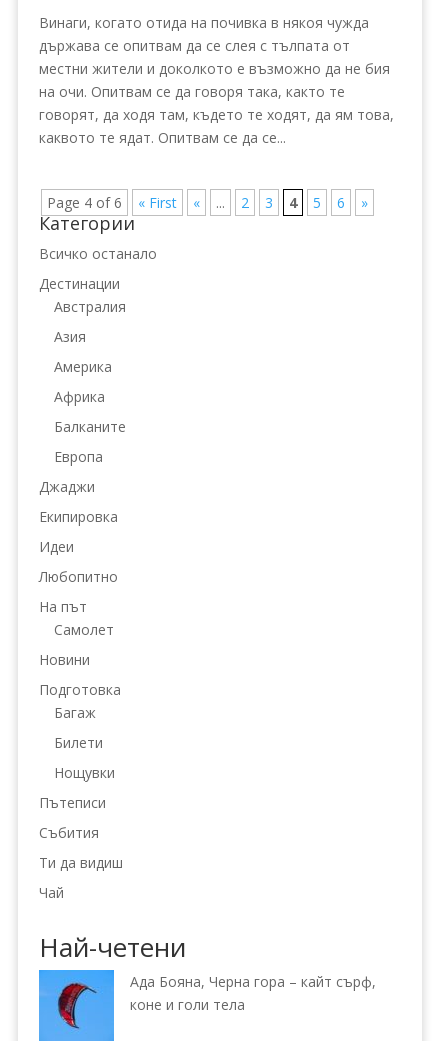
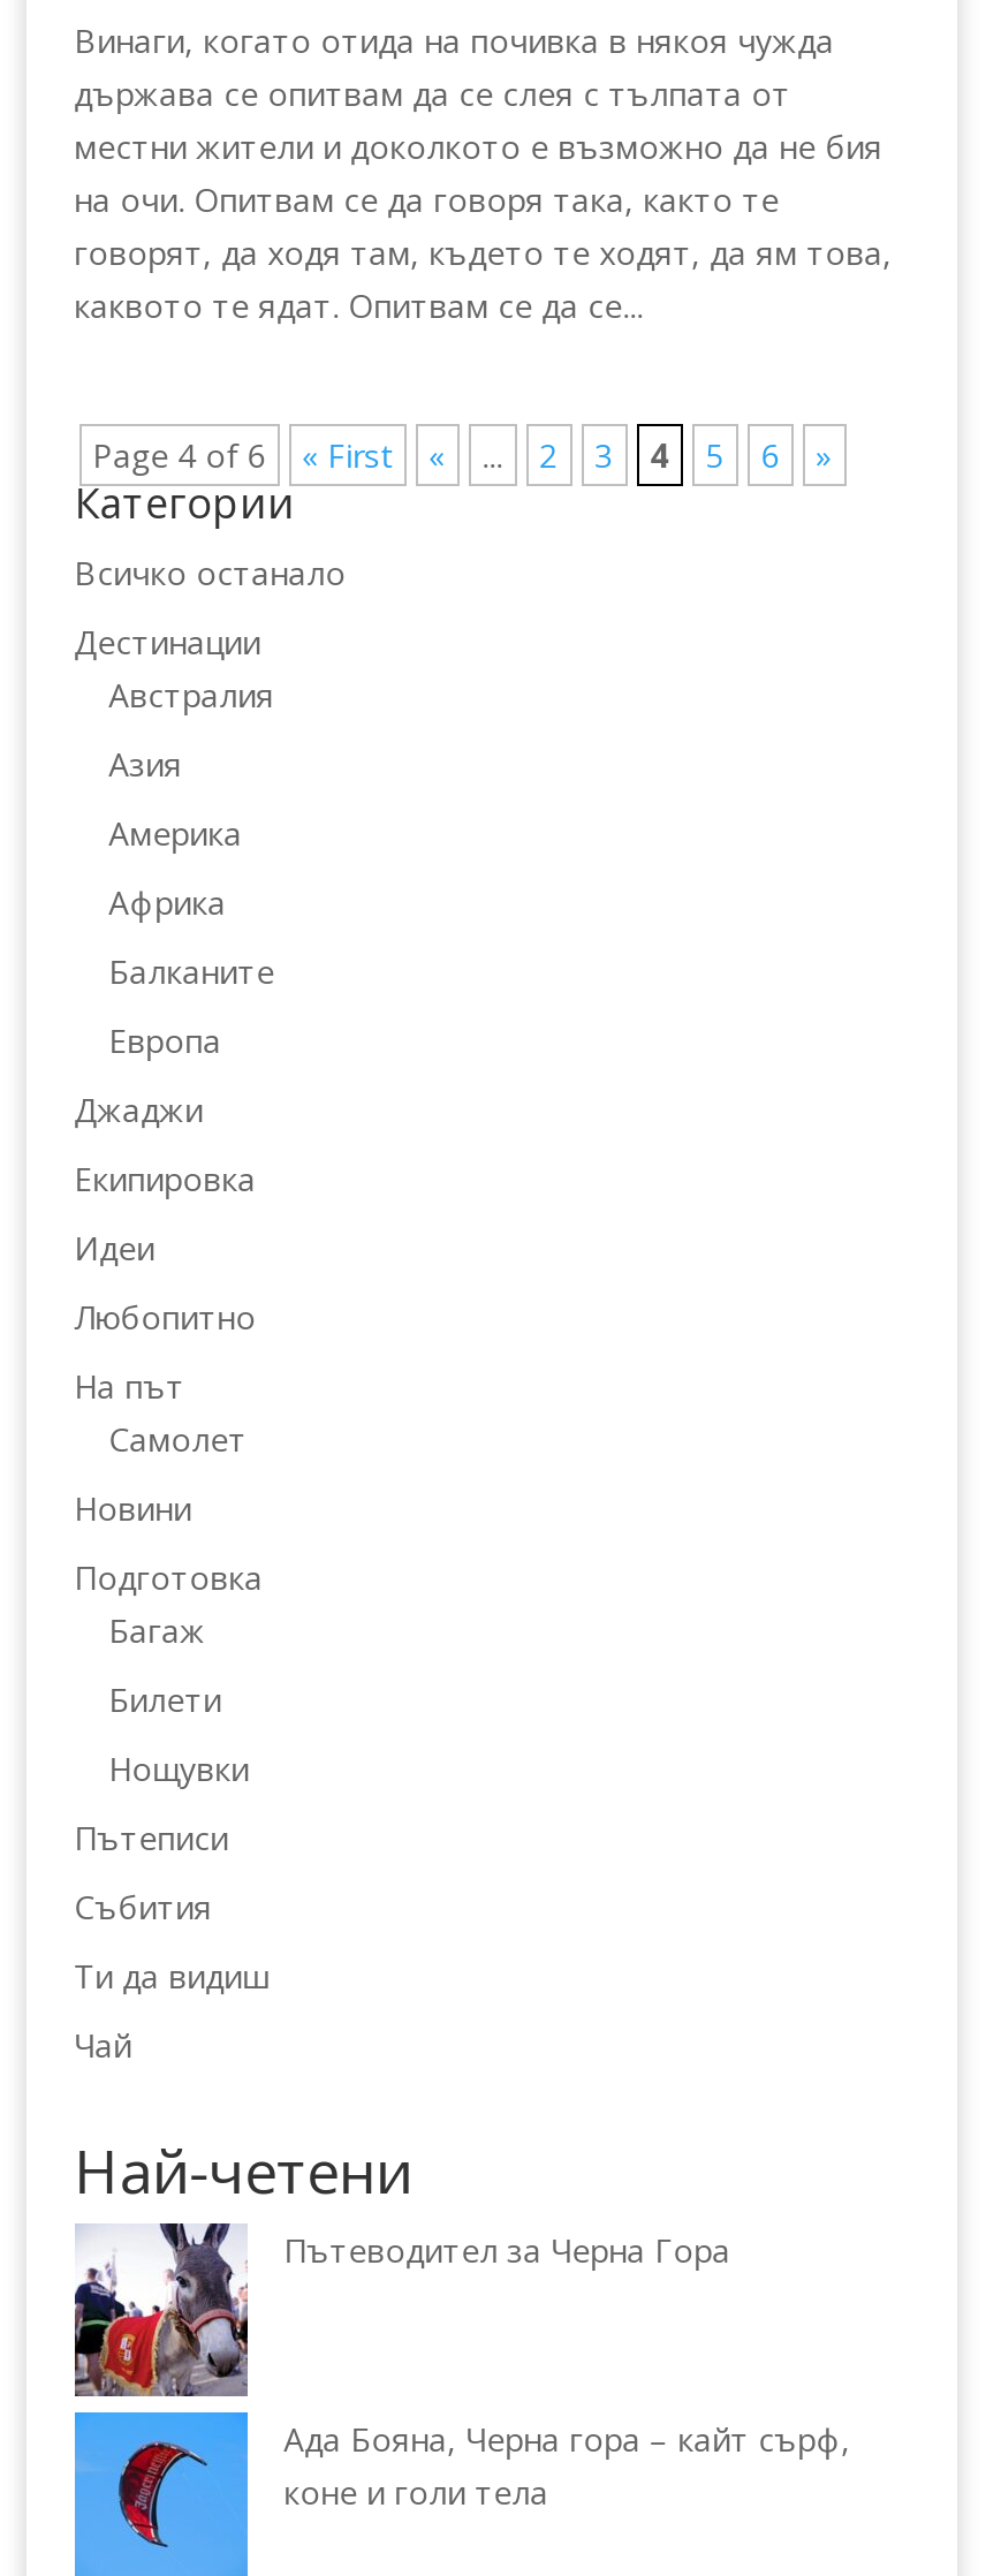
none -> [73,2221,731,2399] [image] | Пътеводител за Черна Гора

